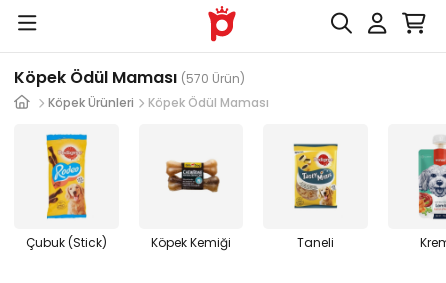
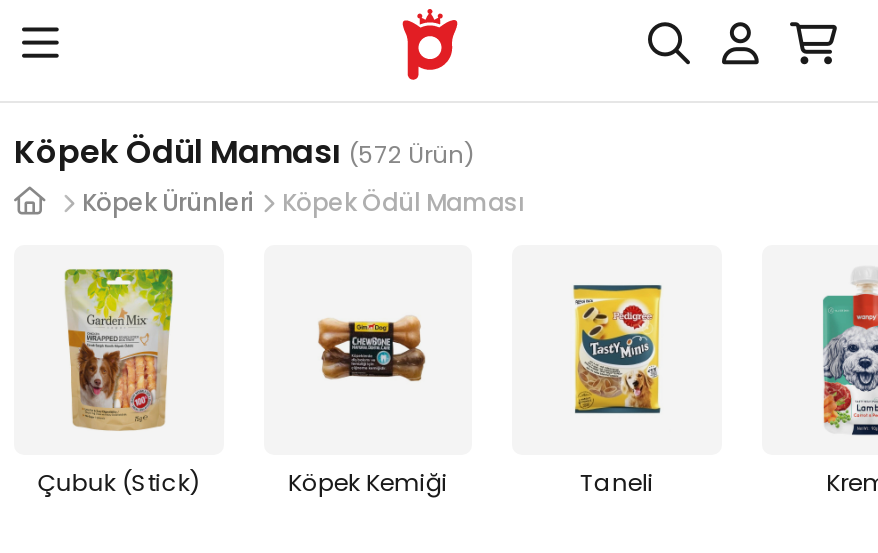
[14,66,245,89] Köpek Ödül Maması (570 Ürün) -> [14,129,474,175] Köpek Ödül Maması (572 Ürün)
[39,133,93,220] [image] -> [62,265,174,435] [image]

